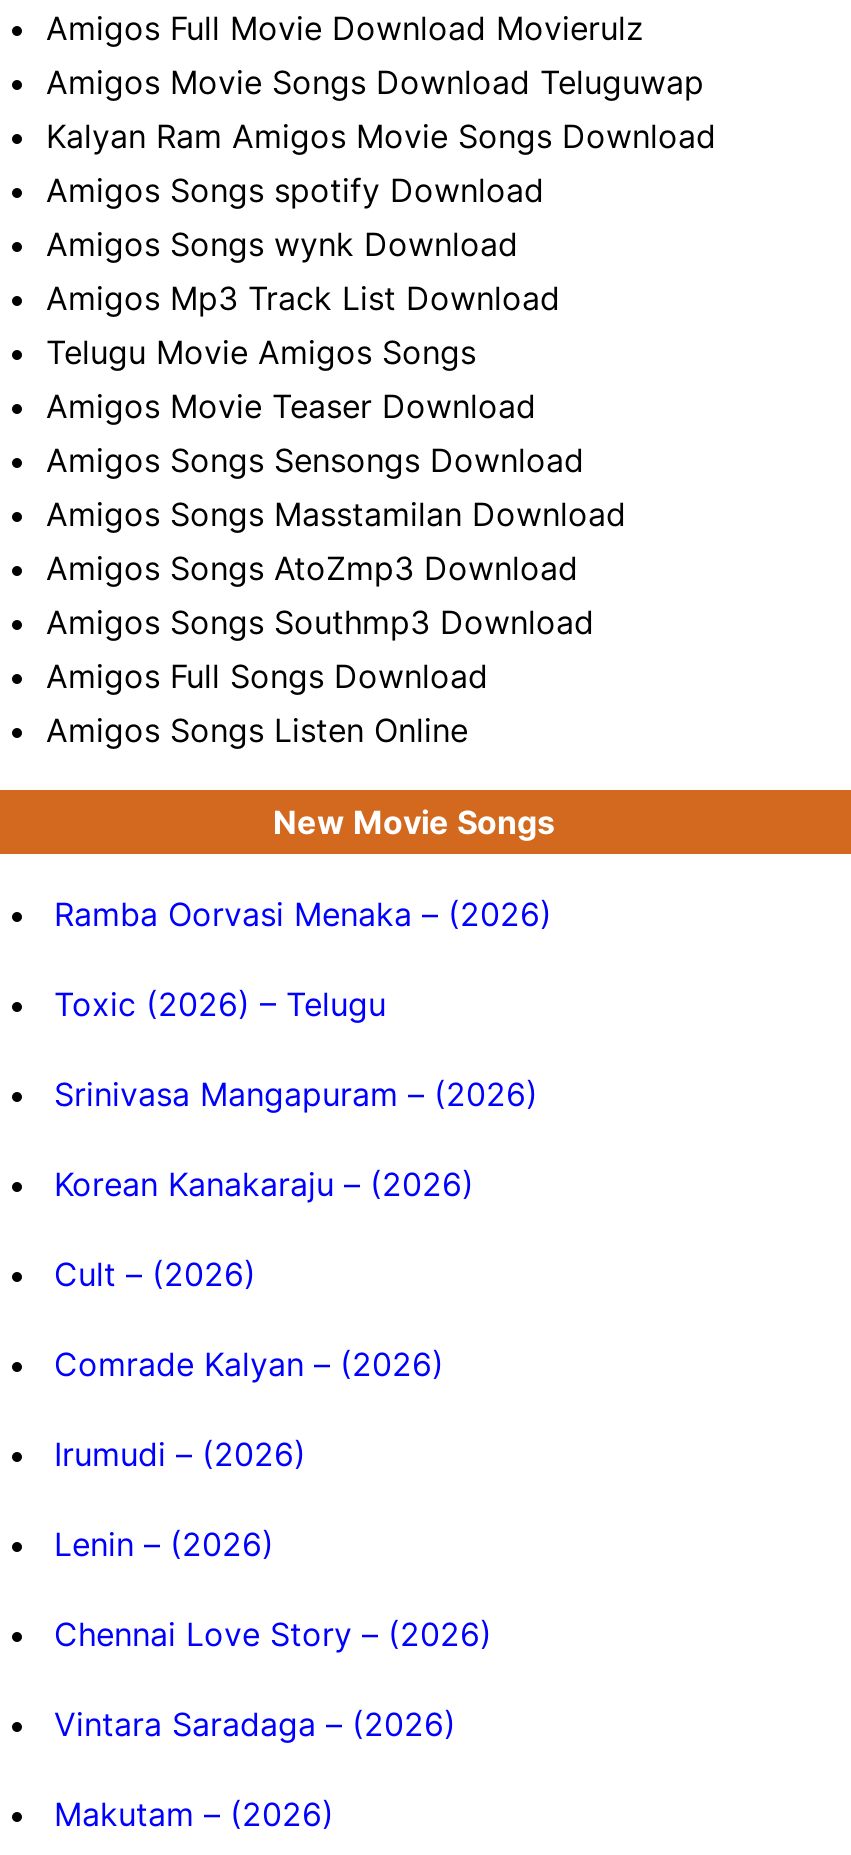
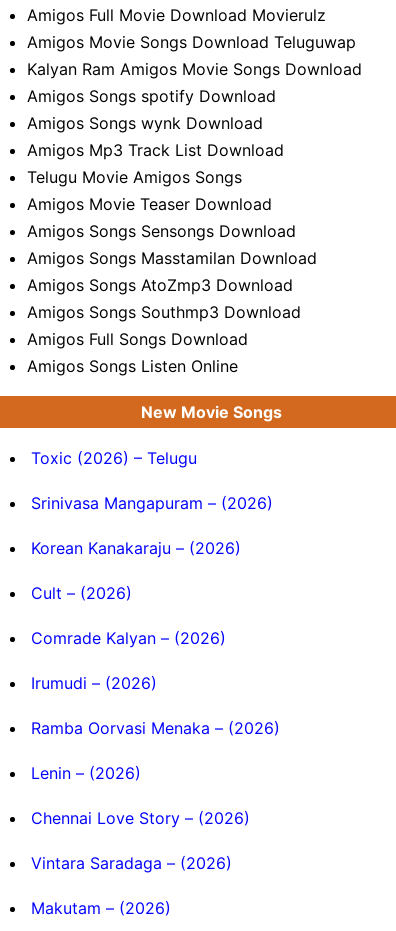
moved [54,895,552,935] -> [31,718,280,738]: Ramba Oorvasi Menaka – (2026)
moved [54,985,538,1475] -> [31,448,273,693]: Toxic (2026) – Telugu | Srinivasa Mangapuram – (2026) | Korean Kanakaraju – (2026) | Cult – (2026) | Comrade Kalyan – (2026) | Irumudi – (2026)

